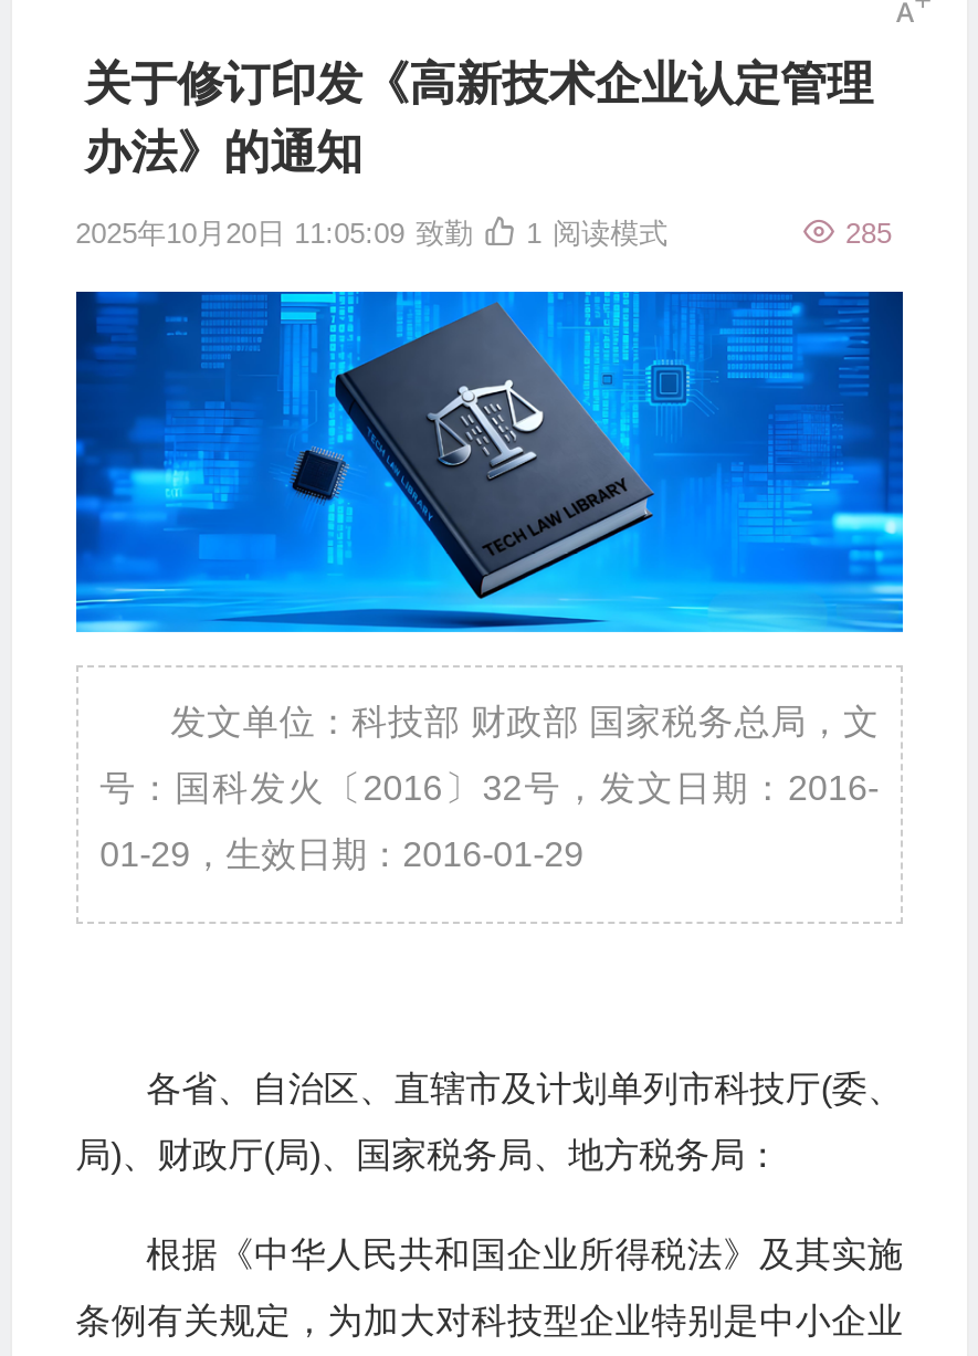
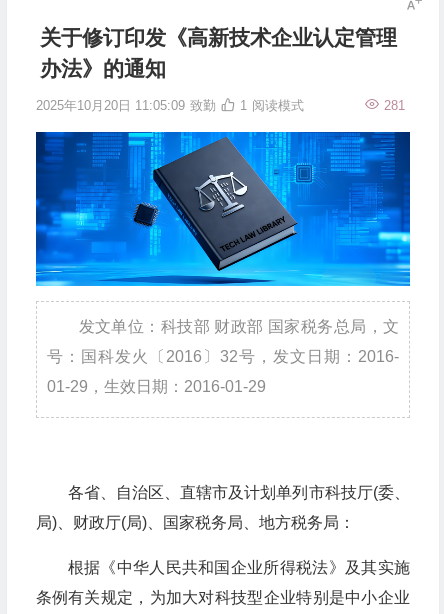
[845,217,892,250] 285 -> [384,98,405,113] 281

